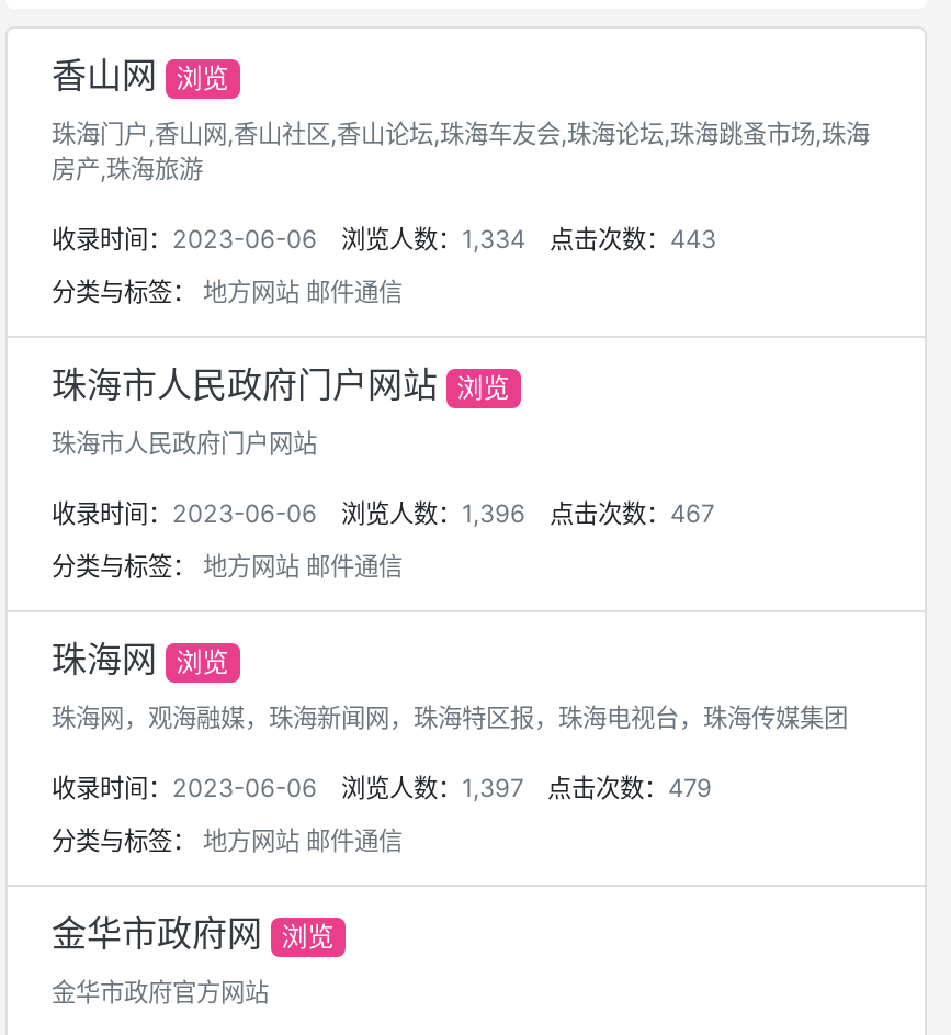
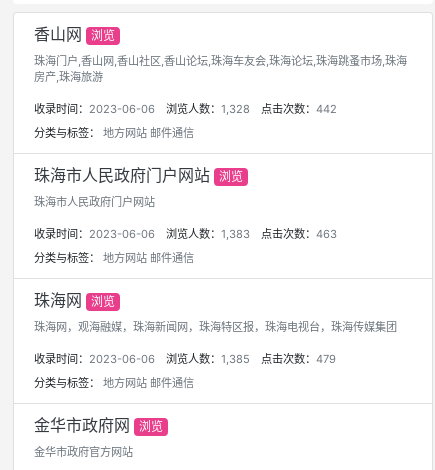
[341,224,525,255] 浏览人数：1,334 -> [166,102,250,116] 浏览人数：1,328
[550,224,716,255] 点击次数：443 -> [261,102,337,116] 点击次数：442
[341,499,525,529] 浏览人数：1,396 -> [166,227,250,241] 浏览人数：1,383
[550,499,714,529] 点击次数：467 -> [261,227,337,241] 点击次数：463
[52,773,712,804] 收录时间：2023-06-06 浏览人数：1,397 点击次数：479 -> [34,352,336,366] 收录时间：2023-06-06 浏览人数：1,385 点击次数：479

